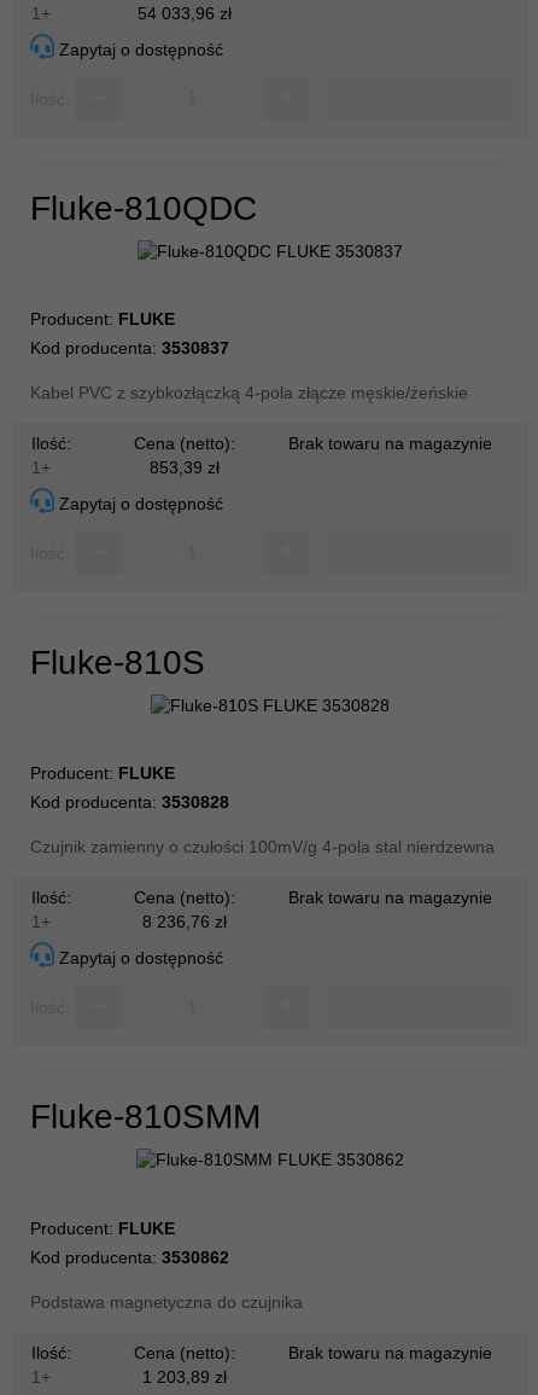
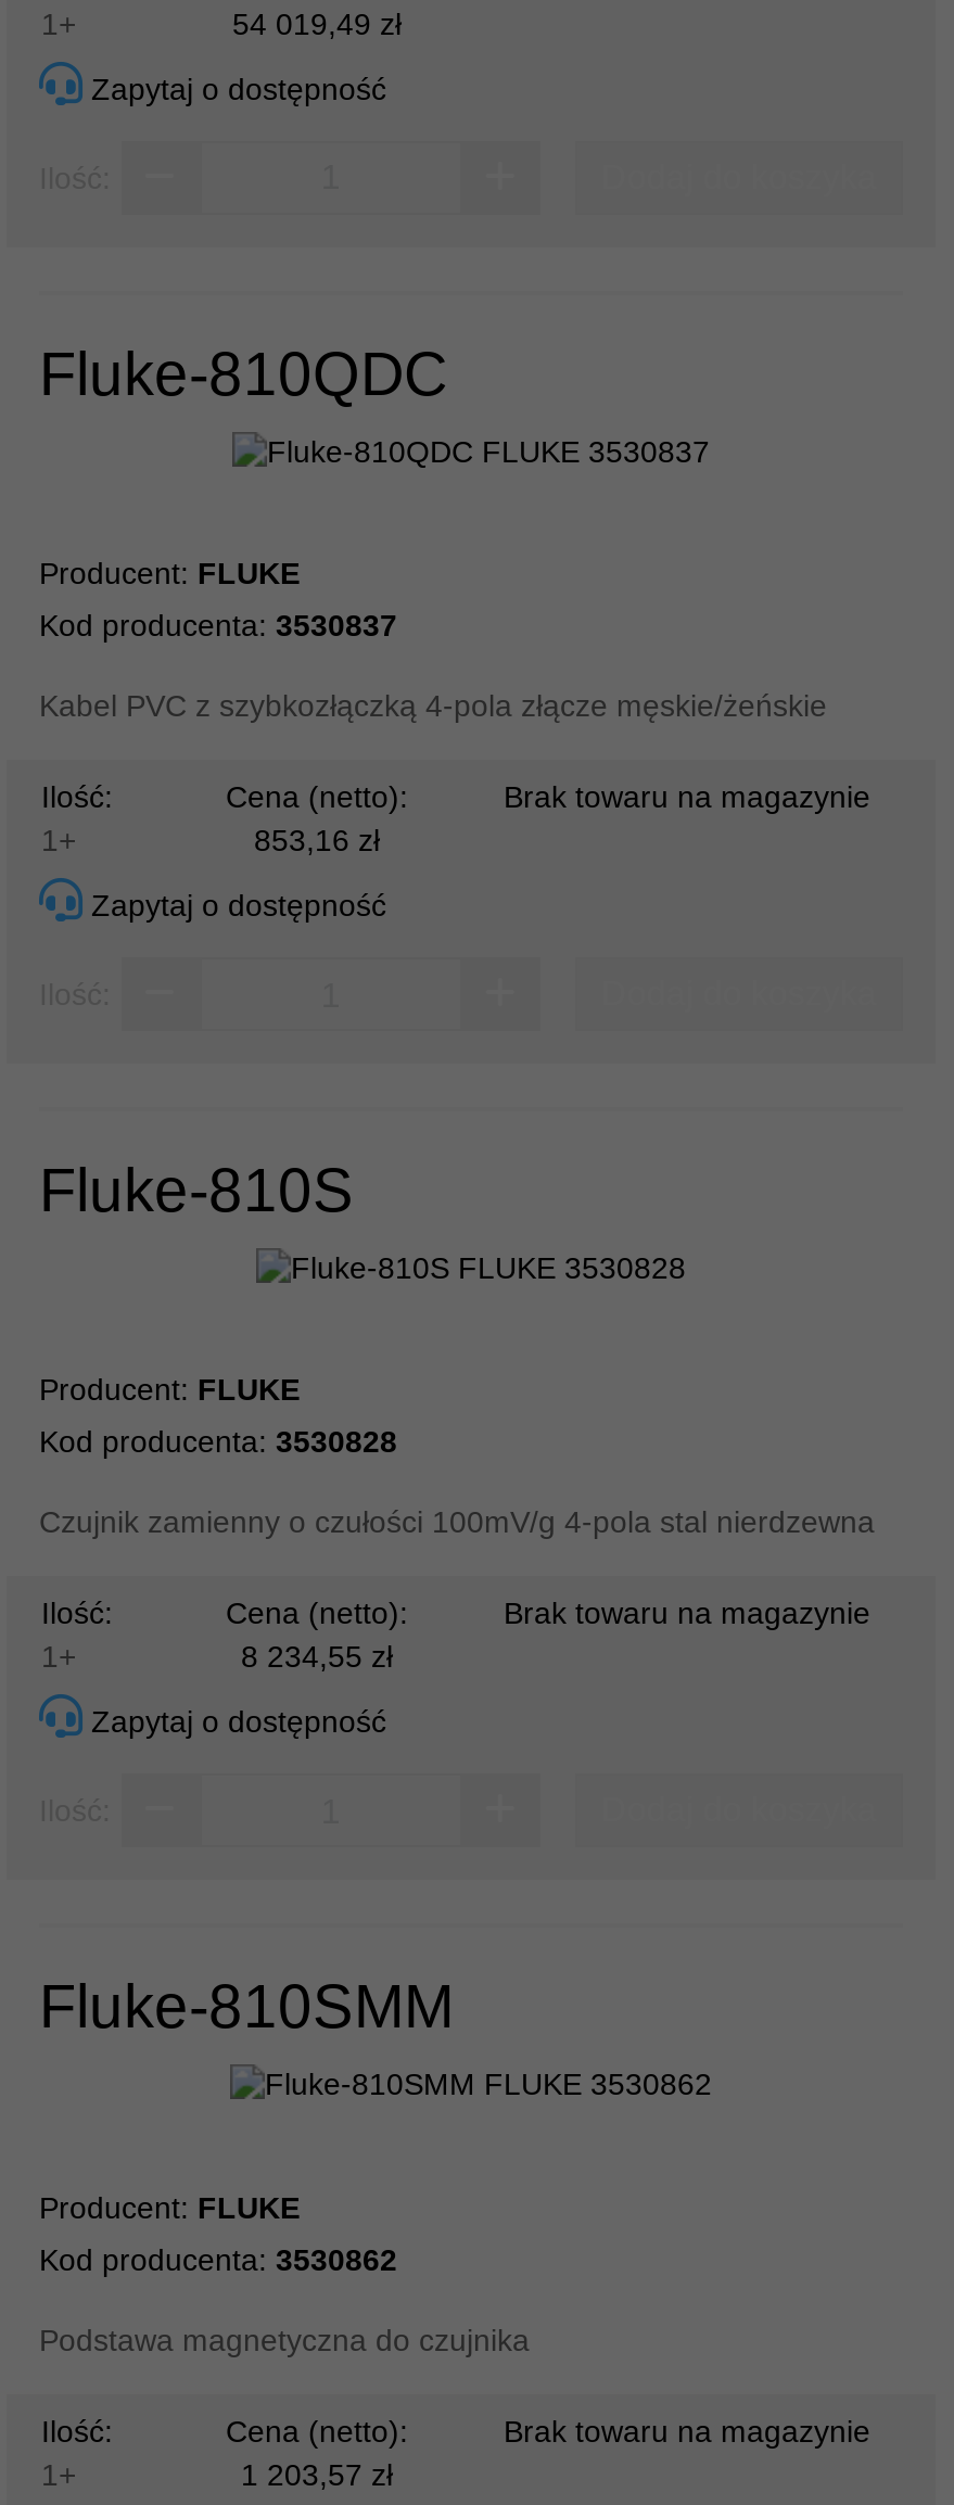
[138,3,232,23] 54 033,96 zł -> [232,6,402,41] 54 019,49 zł
[150,458,220,477] 853,39 zł -> [254,823,380,858] 853,16 zł
[142,912,227,932] 8 236,76 zł -> [241,1640,393,1674] 8 234,55 zł
[142,1367,227,1386] 1 203,89 zł -> [241,2457,393,2491] 1 203,57 zł

